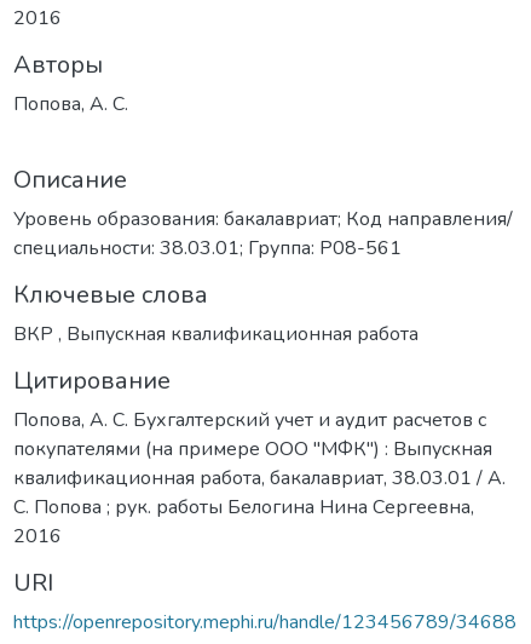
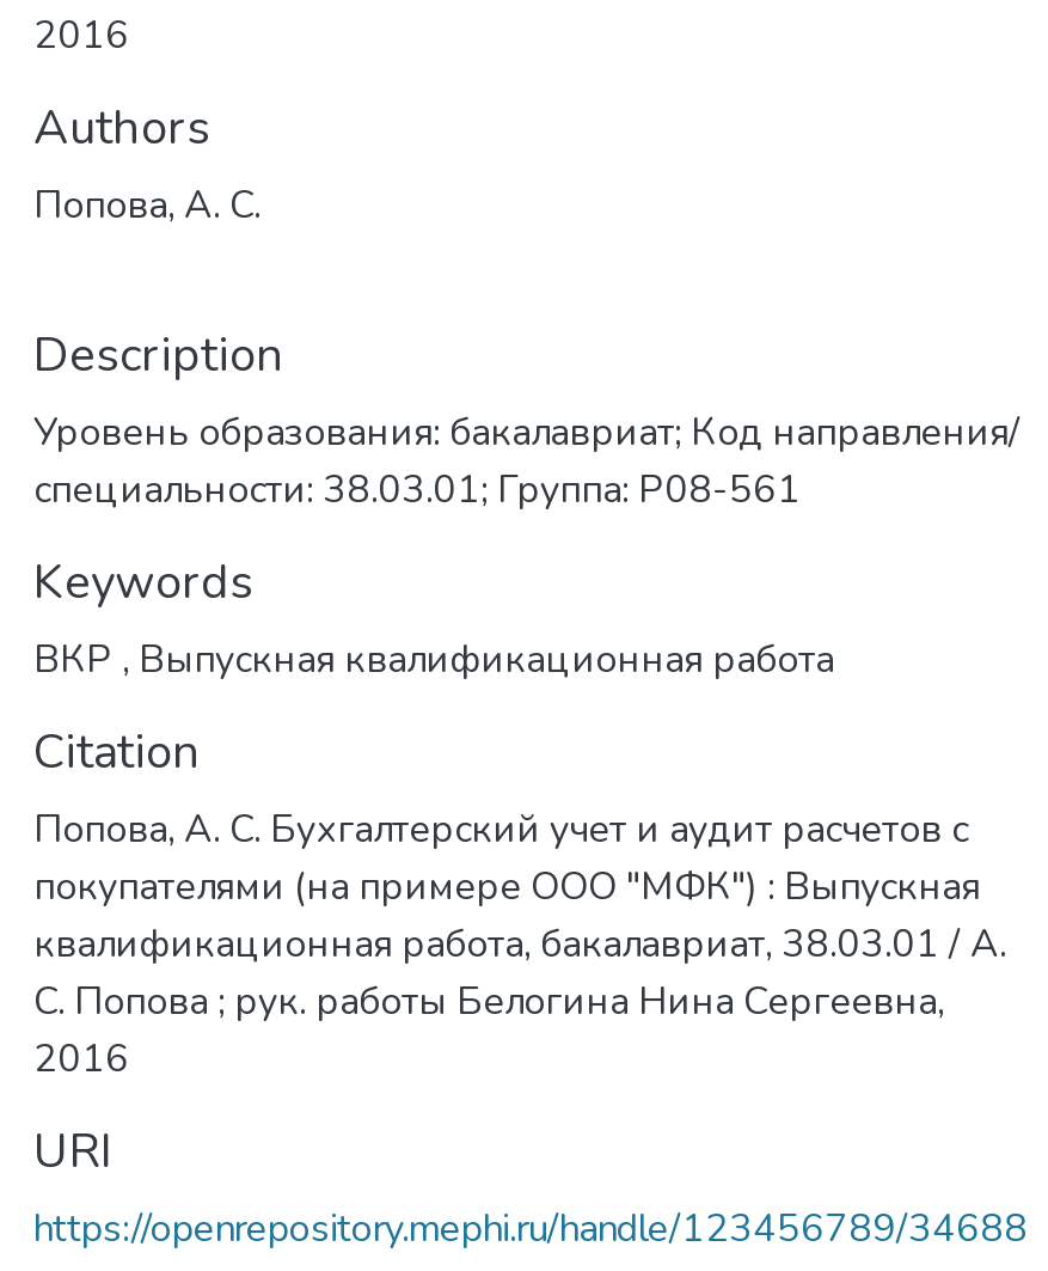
[13,49,103,81] Авторы -> [33,96,210,161] Authors
[13,164,127,196] Описание -> [33,323,284,388] Description
[13,279,208,311] Ключевые слова -> [33,550,253,615] Keywords
[13,365,171,397] Цитирование -> [33,720,201,785] Citation

